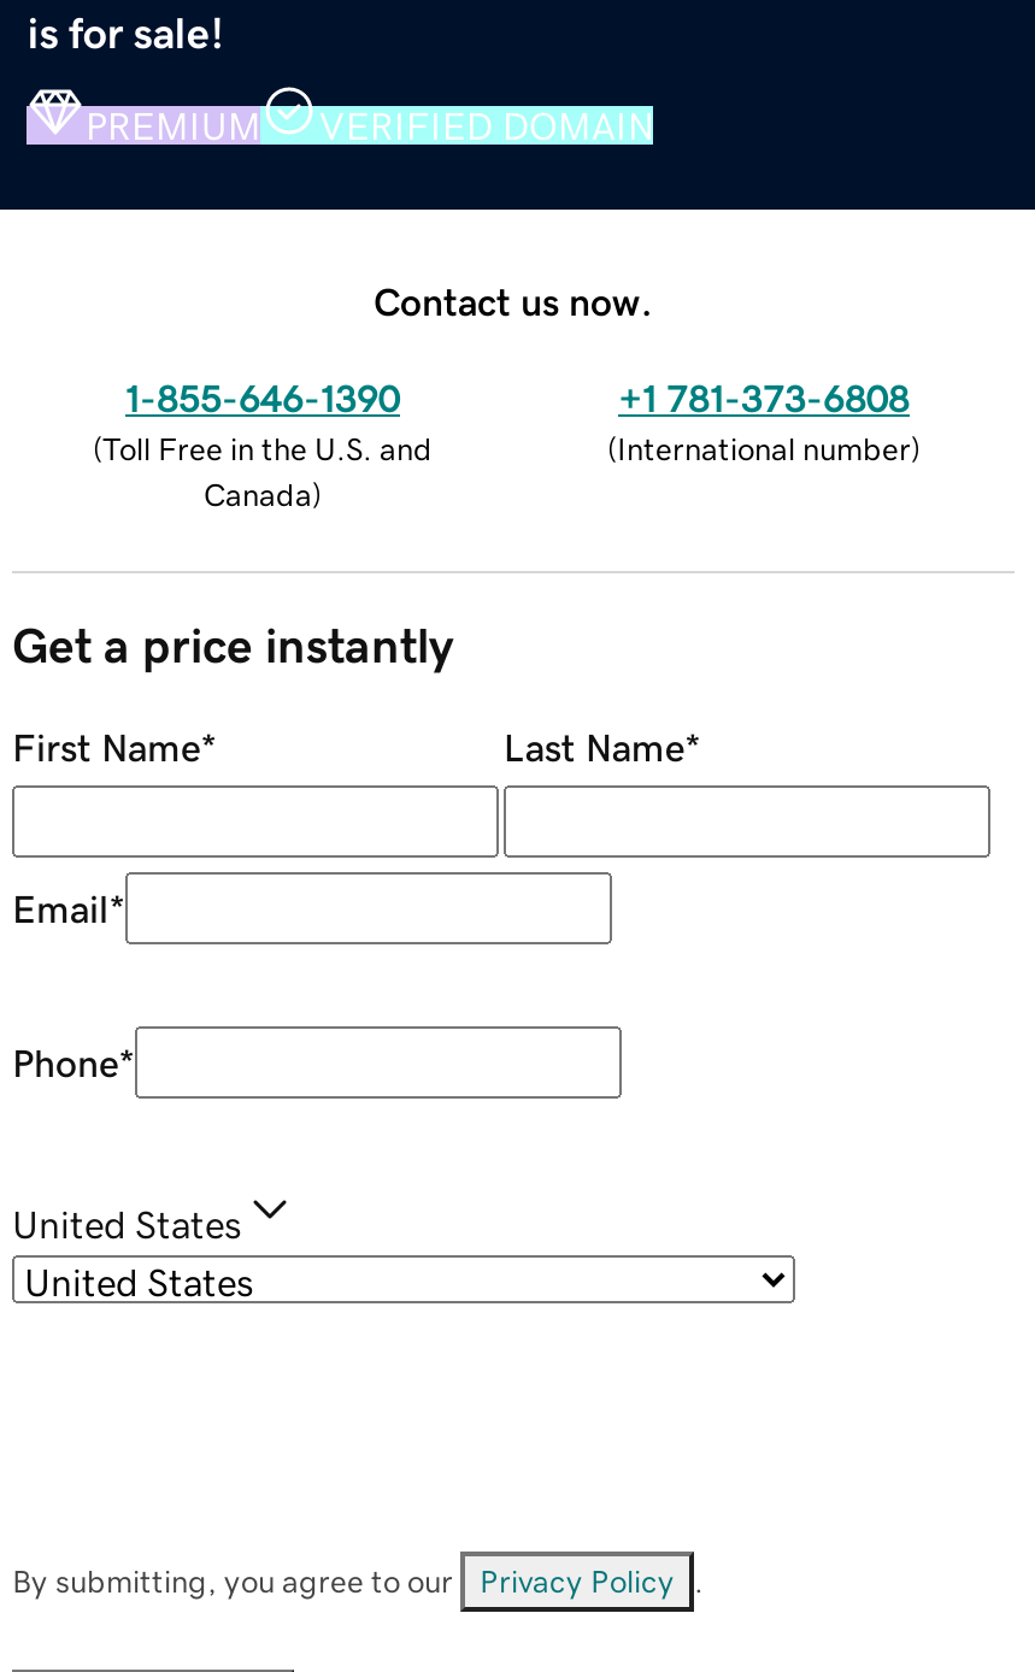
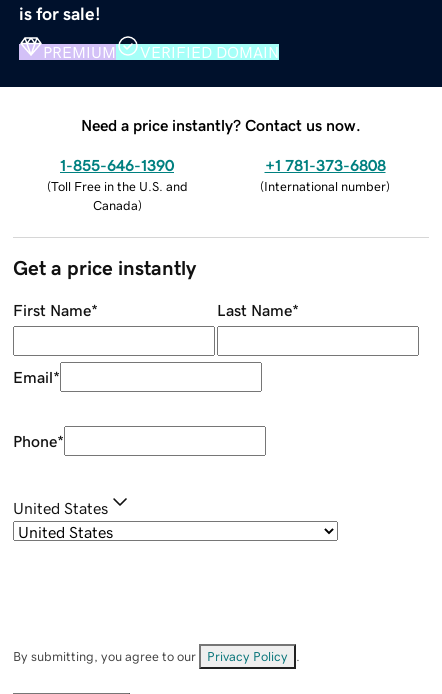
[374,281,653,319] Contact us now. -> [81,117,361,133] Need a price instantly? Contact us now.

